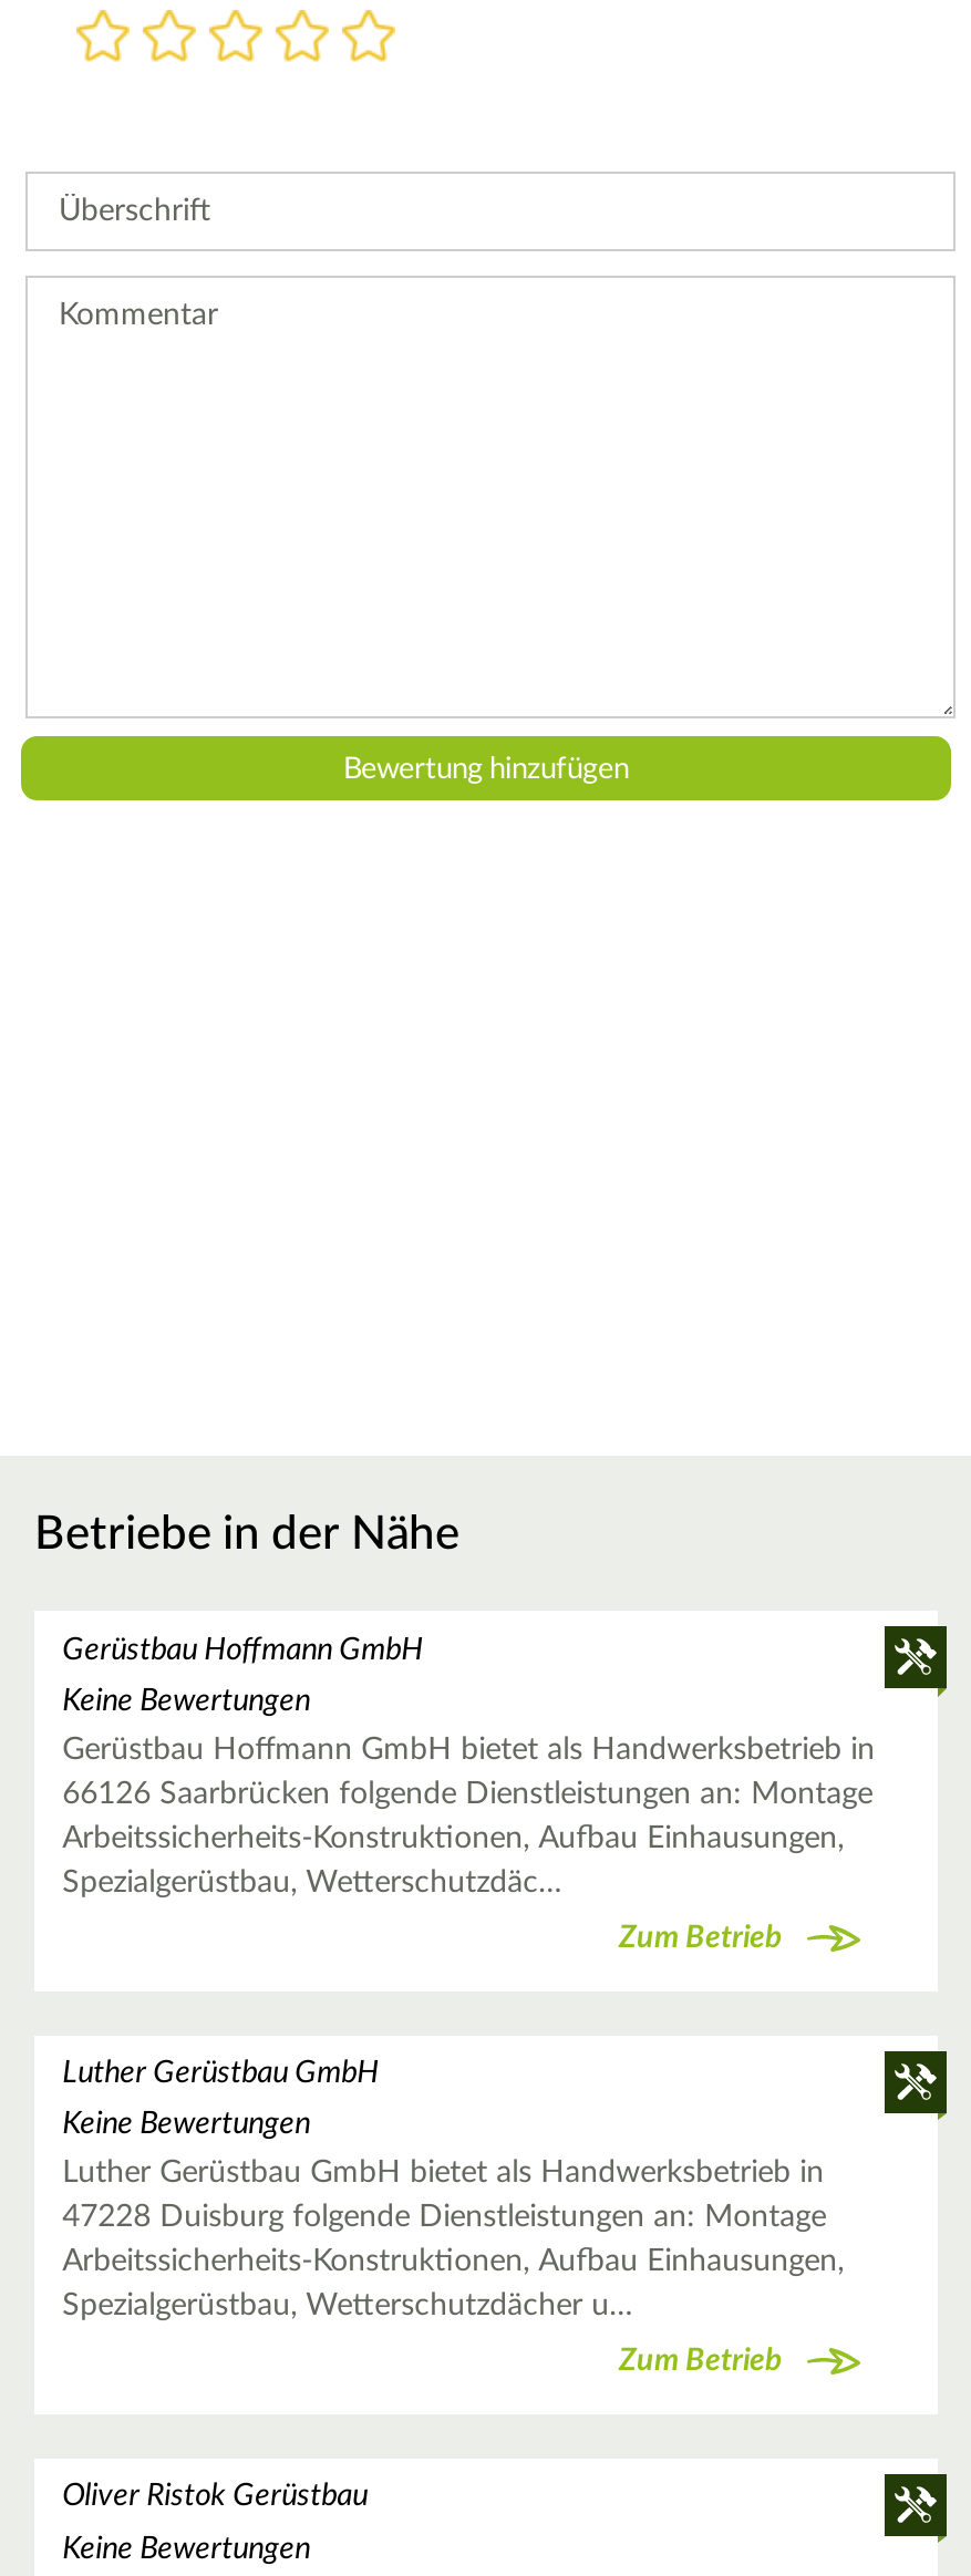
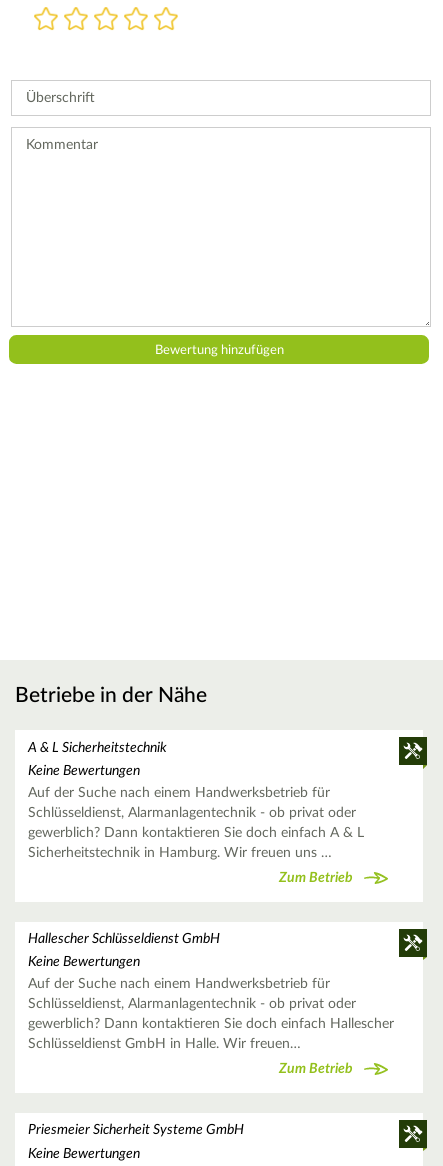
[62,1635,423,1666] Gerüstbau Hoffmann GmbH -> [28,741,167,755] A & L Sicherheitstechnik
[62,1735,875,1899] Gerüstbau Hoffmann GmbH bietet als Handwerksbetrieb in | 66126 Saarbrücken folgende Dienstleistungen an: Montage | Arbeitssicherheits-Konstruktionen, Aufbau Einhausungen, | Spezialgerüstbau, Wetterschutzdäc… -> [28,786,364,860] Auf der Suche nach einem Handwerksbetrieb für | Schlüsseldienst, Alarmanlagentechnik - ob privat oder | gewerblich? Dann kontaktieren Sie doch einfach A & L | Sicherheitstechnik in Hamburg. Wir freuen uns …
[62,2058,379,2089] Luther Gerüstbau GmbH -> [28,932,220,946] Hallescher Schlüsseldienst GmbH
[62,2158,844,2322] Luther Gerüstbau GmbH bietet als Handwerksbetrieb in | 47228 Duisburg folgende Dienstleistungen an: Montage | Arbeitssicherheits-Konstruktionen, Aufbau Einhausungen, | Spezialgerüstbau, Wetterschutzdächer u… -> [28,977,394,1051] Auf der Suche nach einem Handwerksbetrieb für | Schlüsseldienst, Alarmanlagentechnik - ob privat oder | gewerblich? Dann kontaktieren Sie doch einfach Hallescher | Schlüsseldienst GmbH in Halle. Wir freuen…
[62,2482,368,2513] Oliver Ristok Gerüstbau -> [28,1123,244,1137] Priesmeier Sicherheit Systeme GmbH

